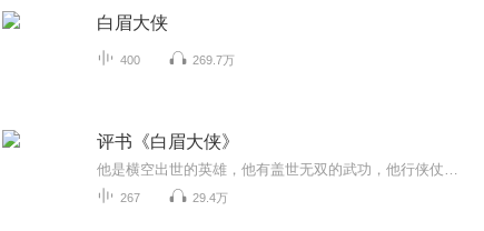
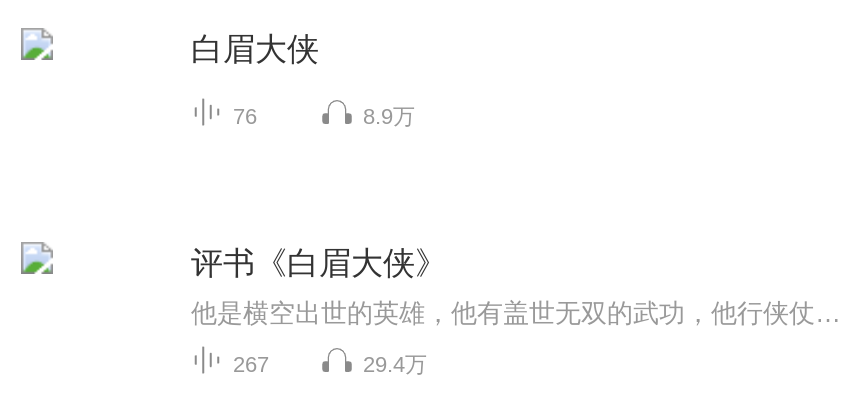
[120,53,140,66] 400 -> [233,104,257,128] 76
[192,53,235,66] 269.7万 -> [363,104,415,128] 8.9万

